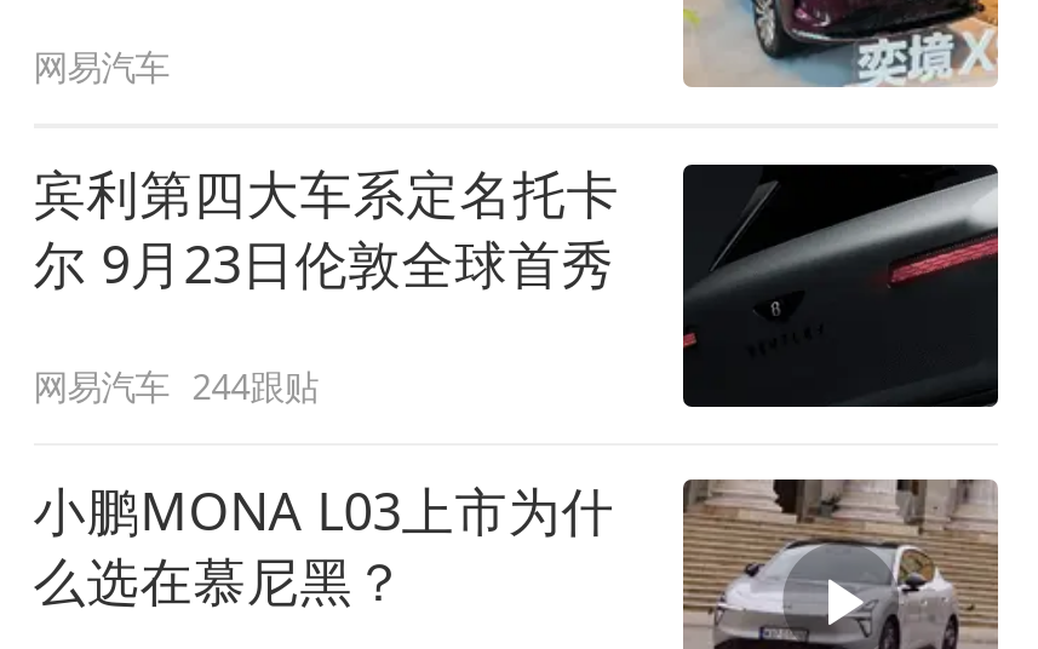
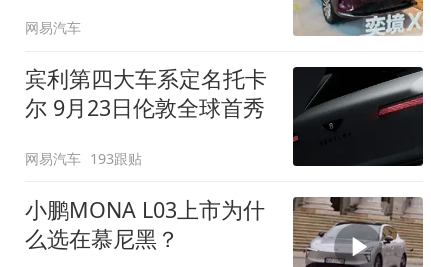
[33,363,318,409] 网易汽车 244跟贴 -> [25,149,142,168] 网易汽车 193跟贴

